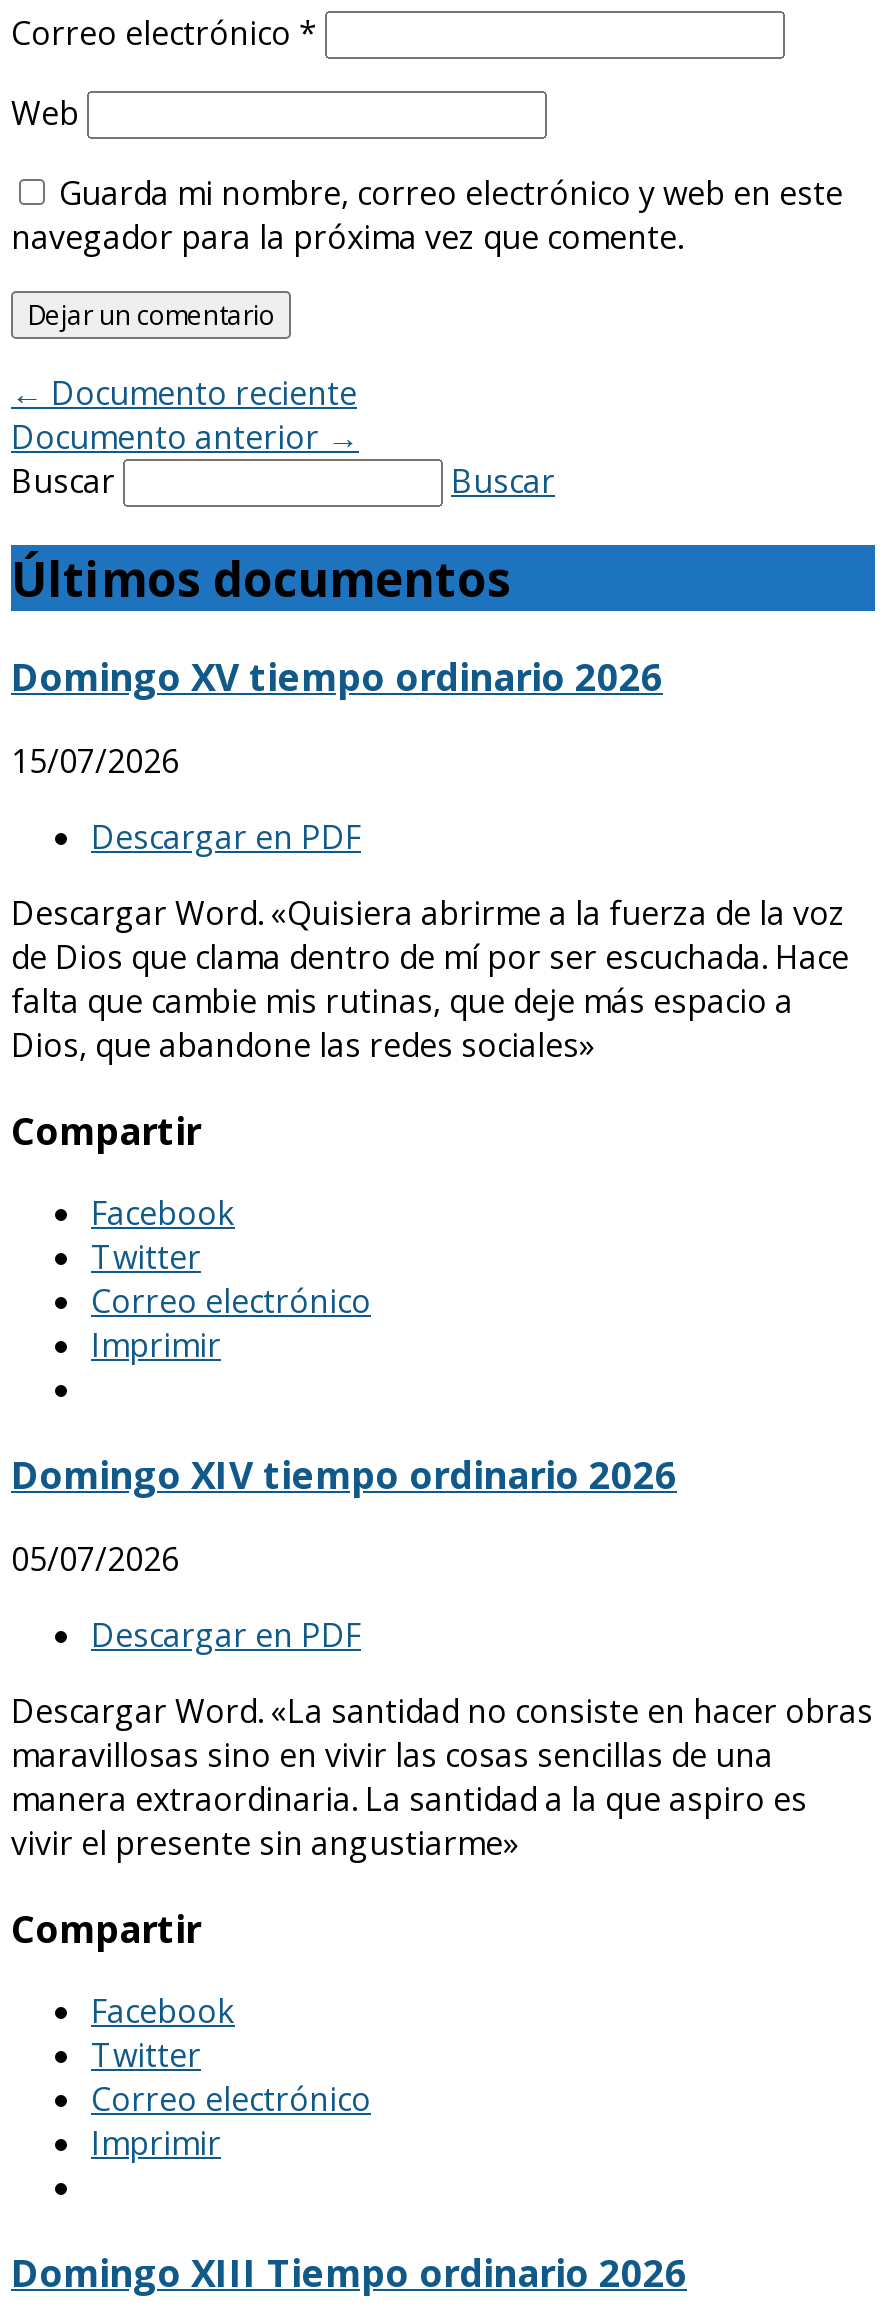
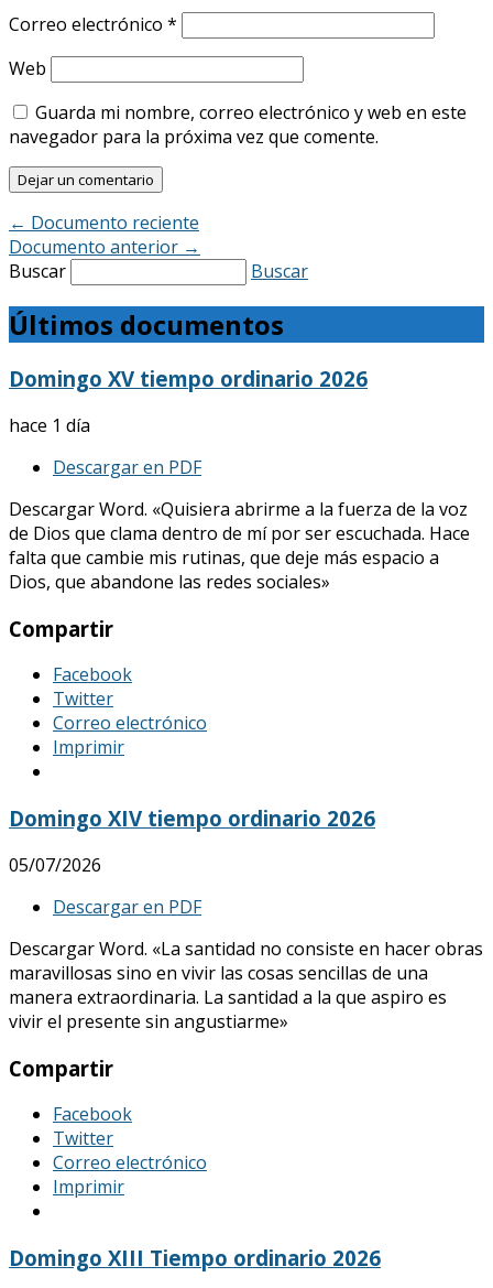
[11,739,179,783] 15/07/2026 -> [9,413,90,437] hace 1 día

